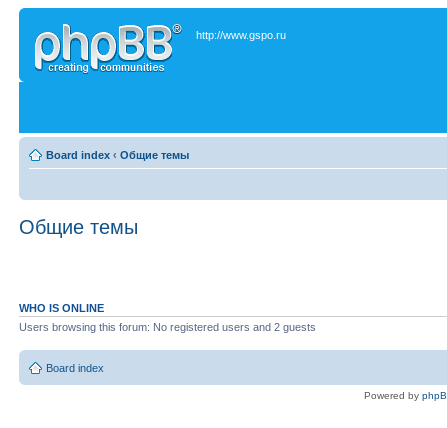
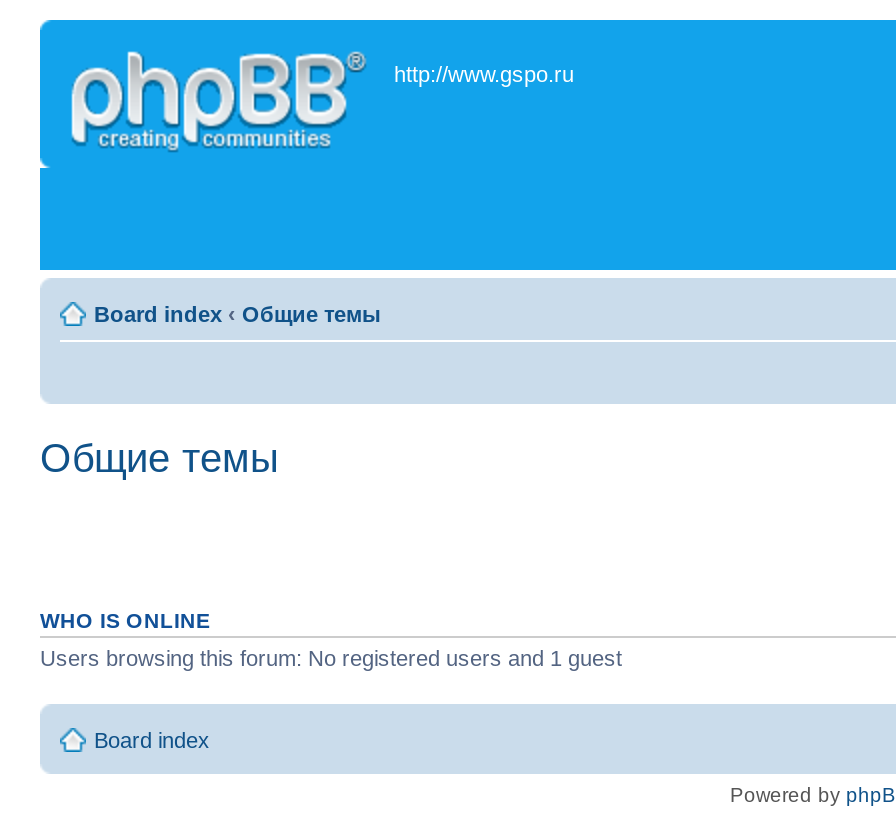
[19,320,316,332] Users browsing this forum: No registered users and 2 guests -> [40,645,622,669] Users browsing this forum: No registered users and 1 guest

